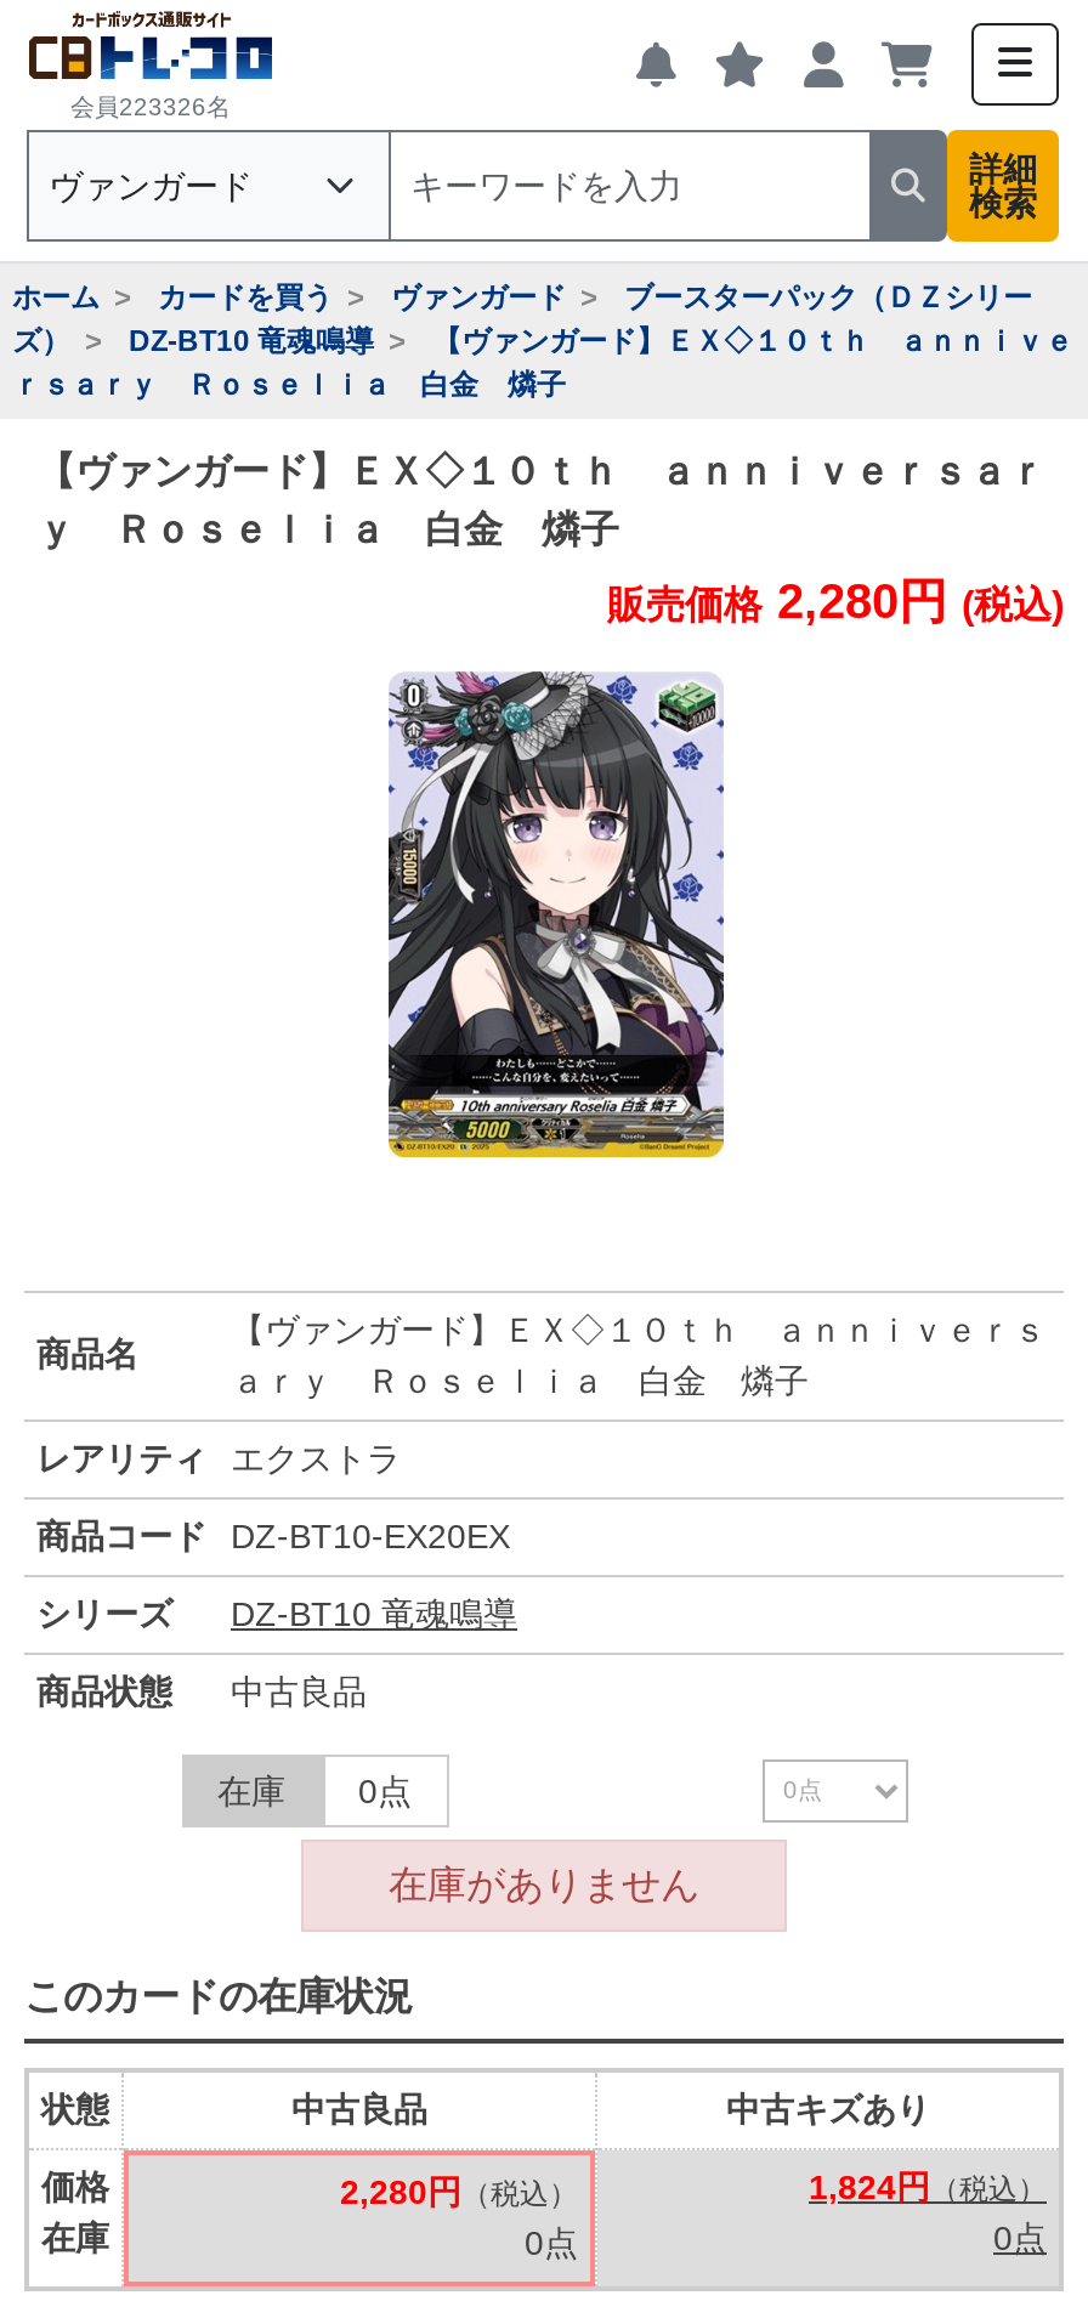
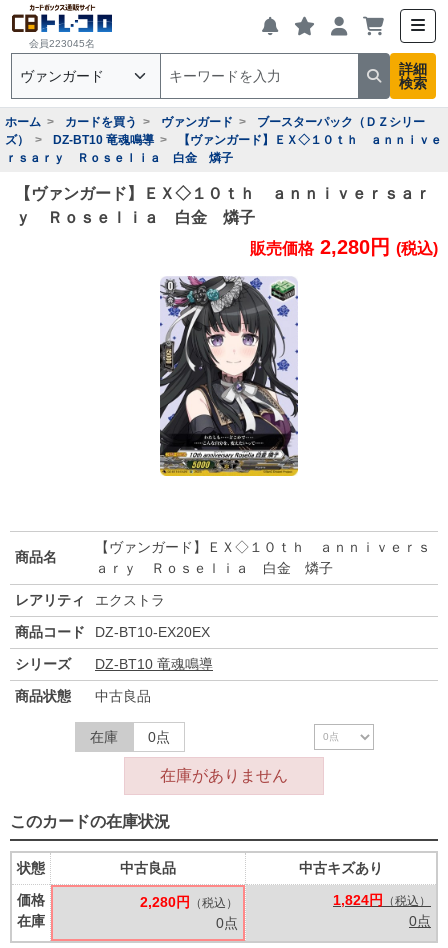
[70,94,231,121] 会員223326名 -> [29,38,95,49] 会員223045名

